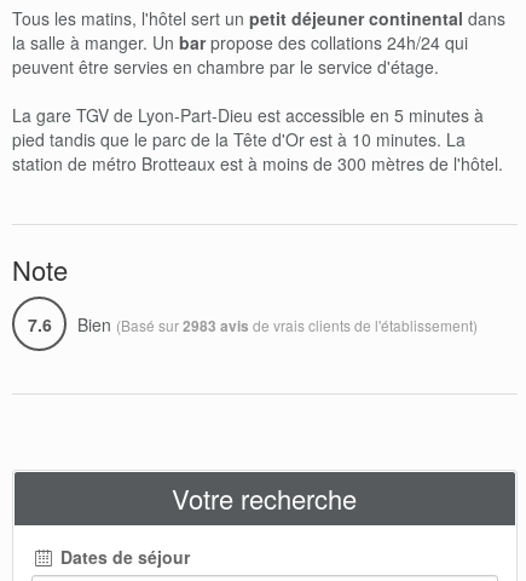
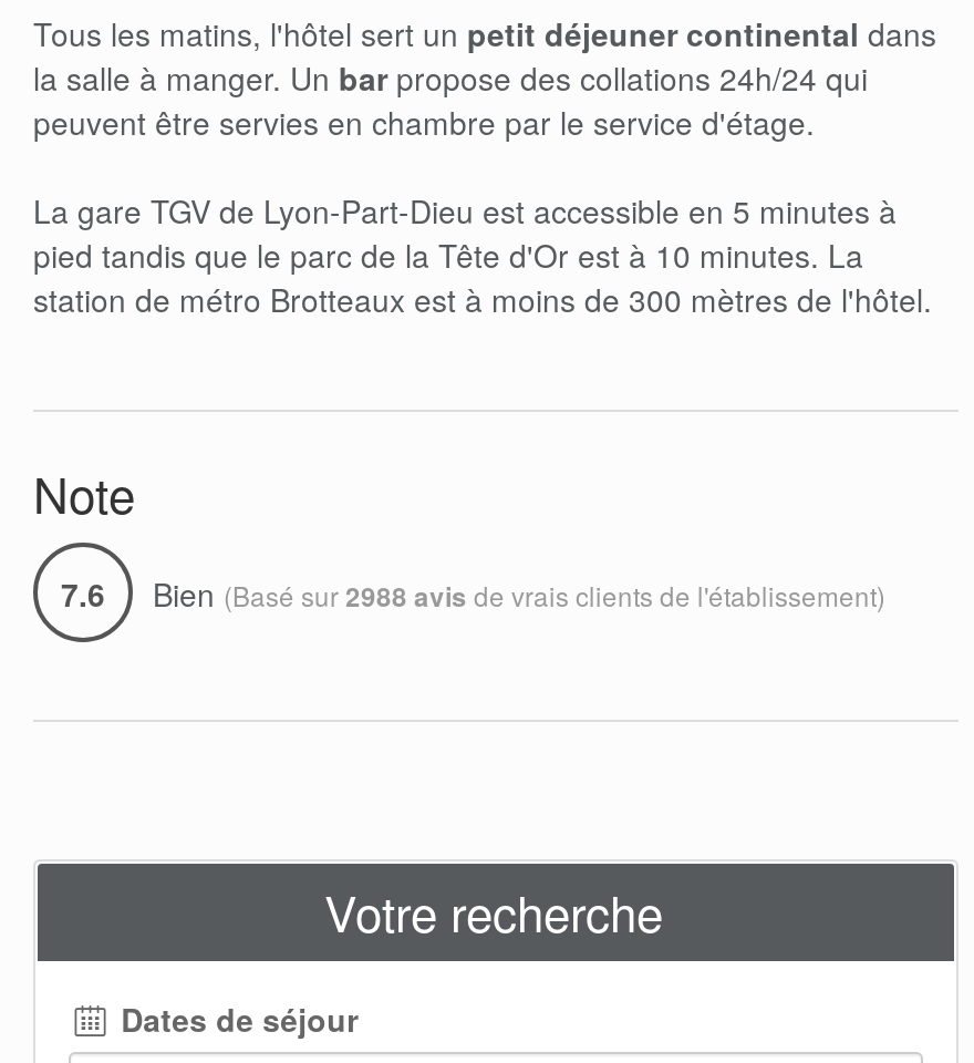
[73,312,478,336] Bien (Basé sur 2983 avis de vrais clients de l'établissement) -> [144,571,885,615] Bien (Basé sur 2988 avis de vrais clients de l'établissement)

